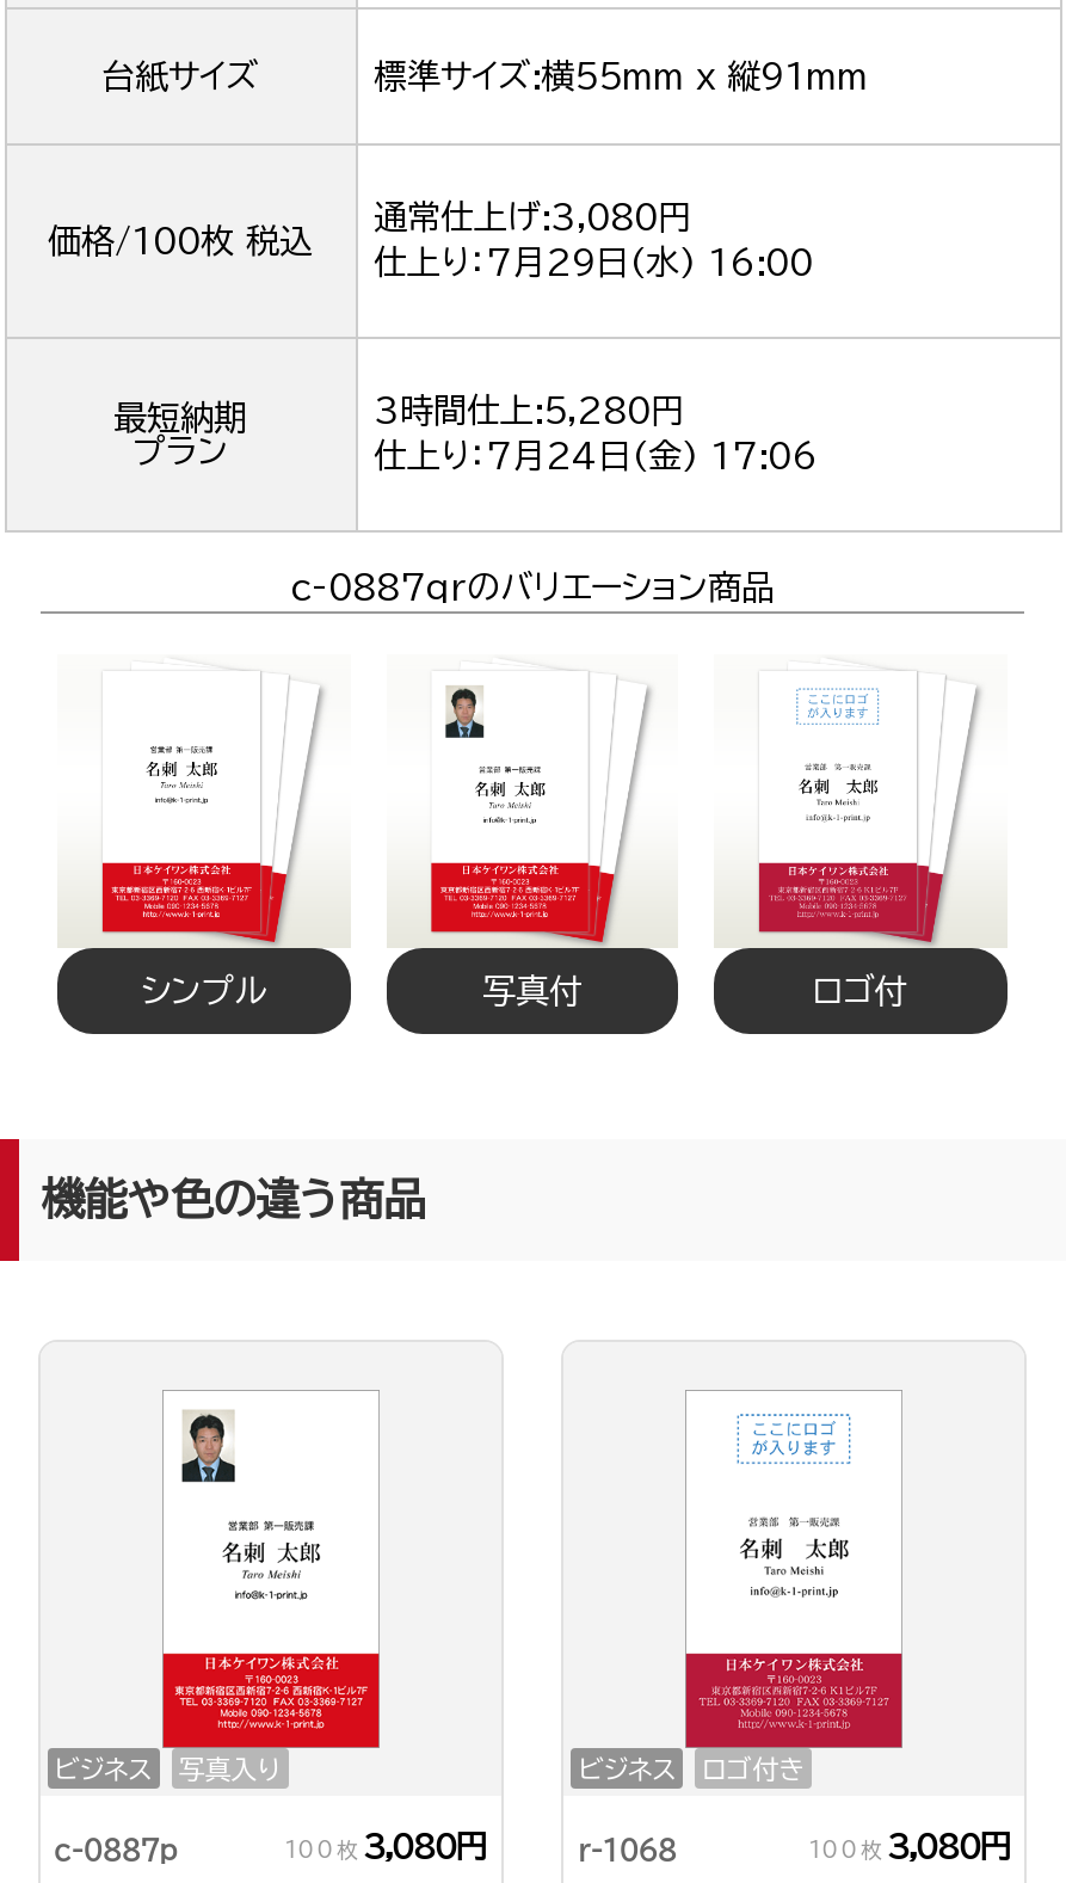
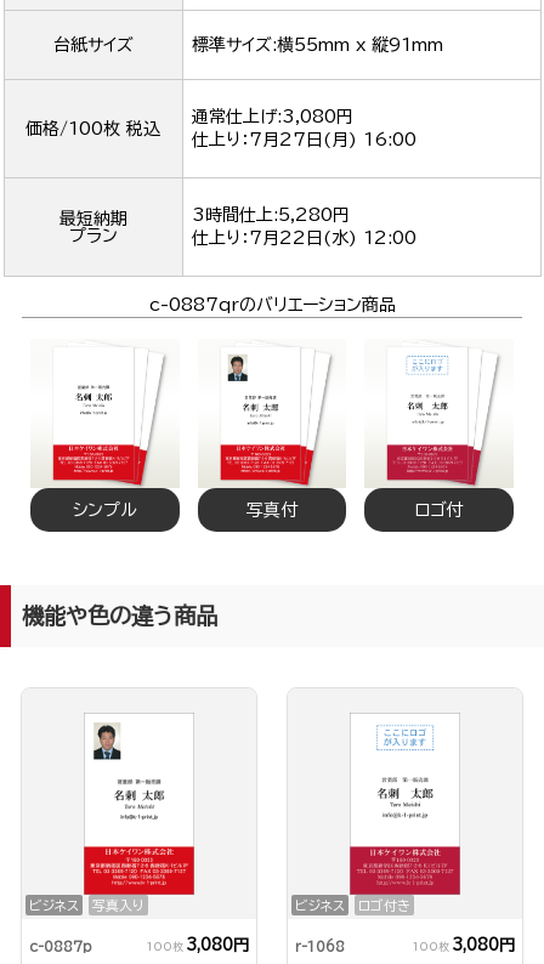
[374,247,813,280] 仕上り：7月29日(水) 16:00 -> [191,131,416,148] 仕上り：7月27日(月) 16:00
[374,440,818,474] 仕上り：7月24日(金) 17:06 -> [191,230,416,247] 仕上り：7月22日(水) 12:00

